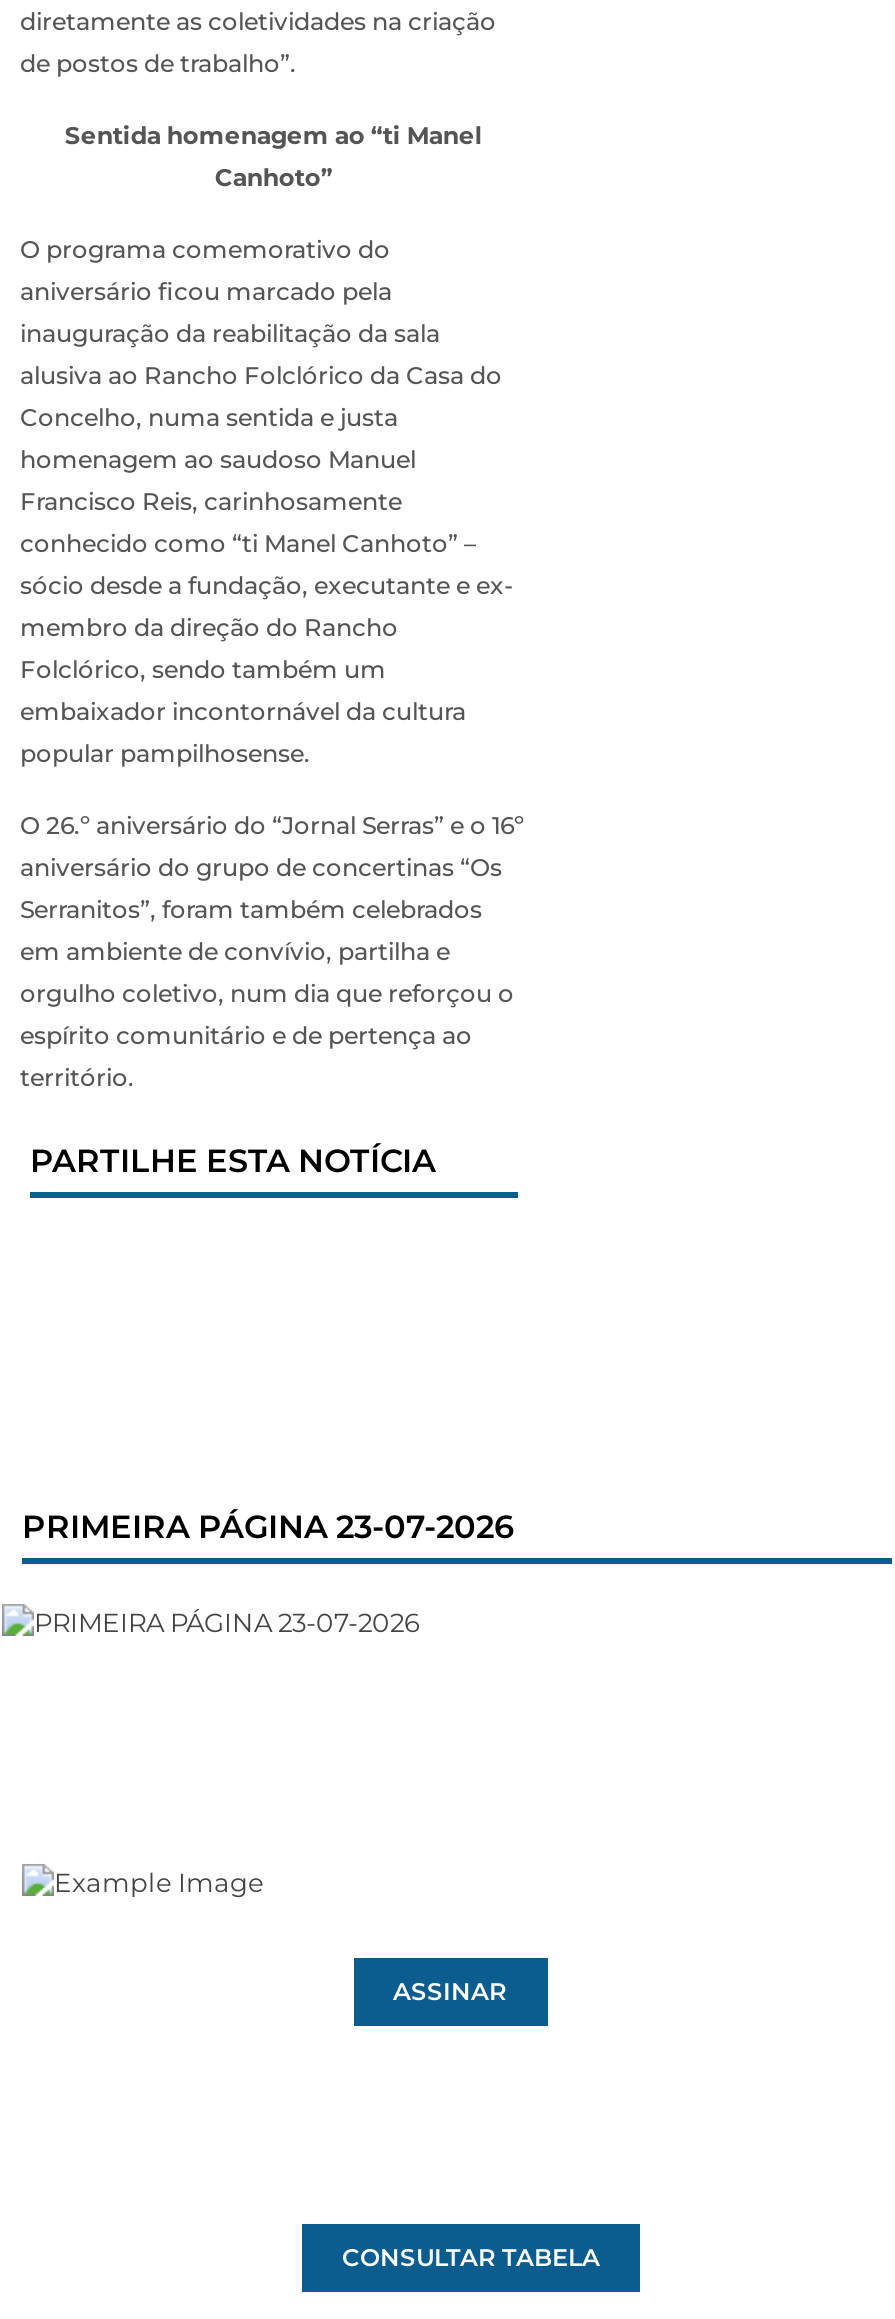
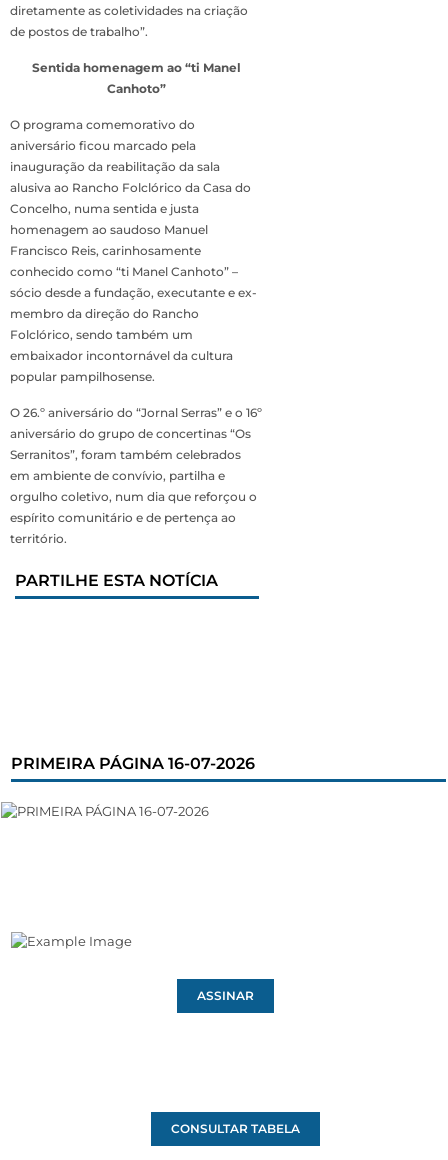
[22,1508,514,1546] PRIMEIRA PÁGINA 23-07-2026 -> [11,754,255,773] PRIMEIRA PÁGINA 16-07-2026

